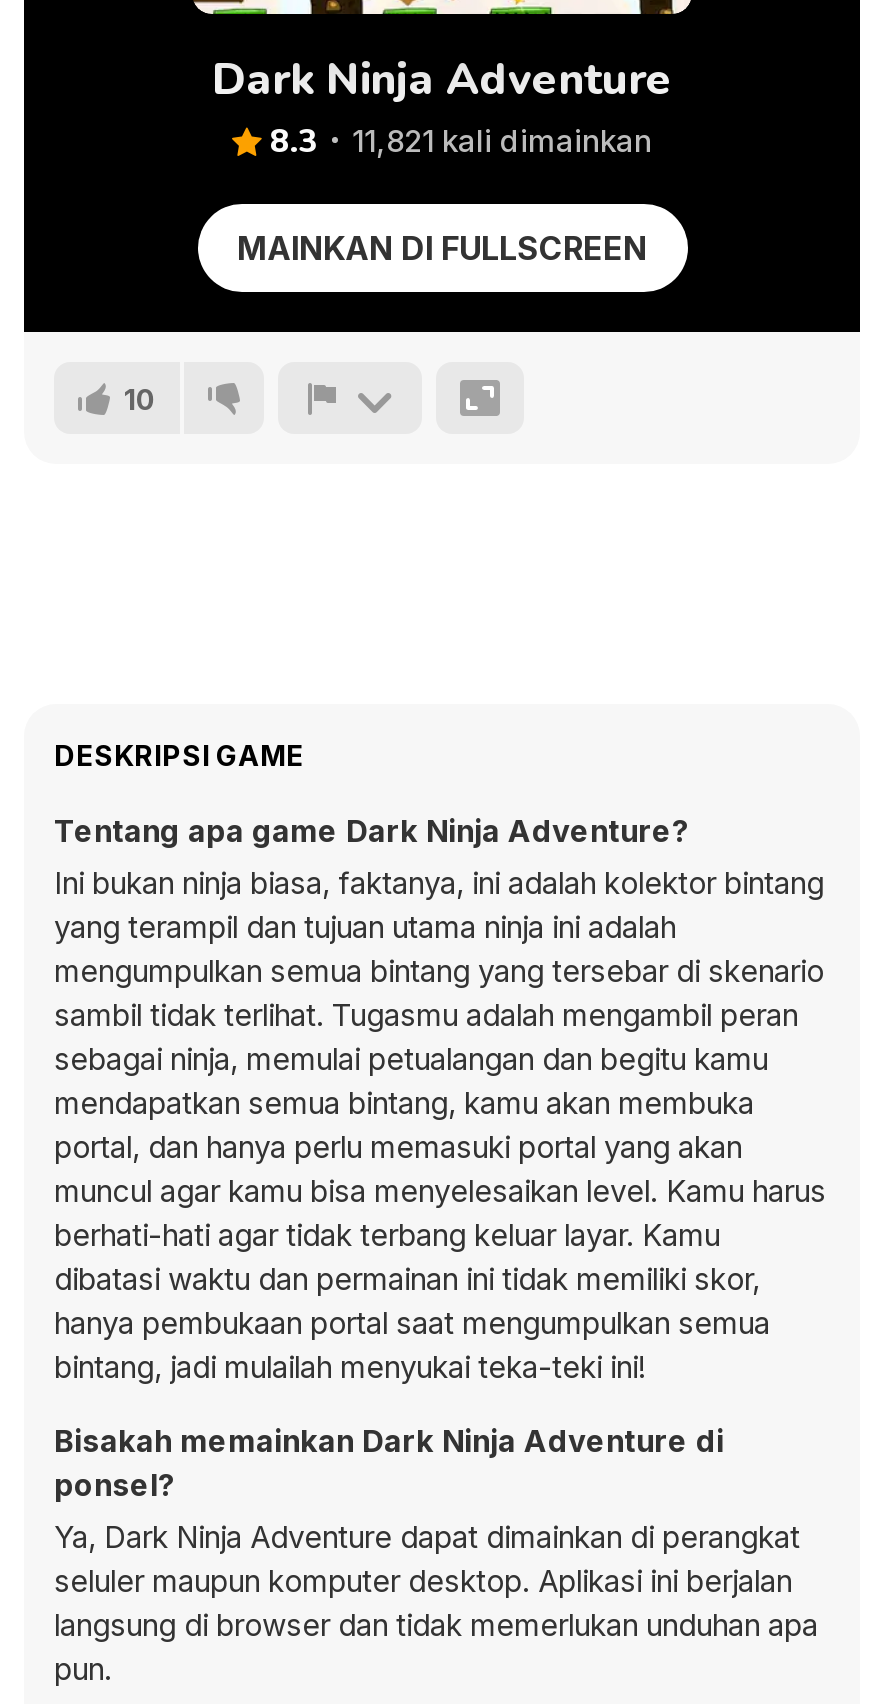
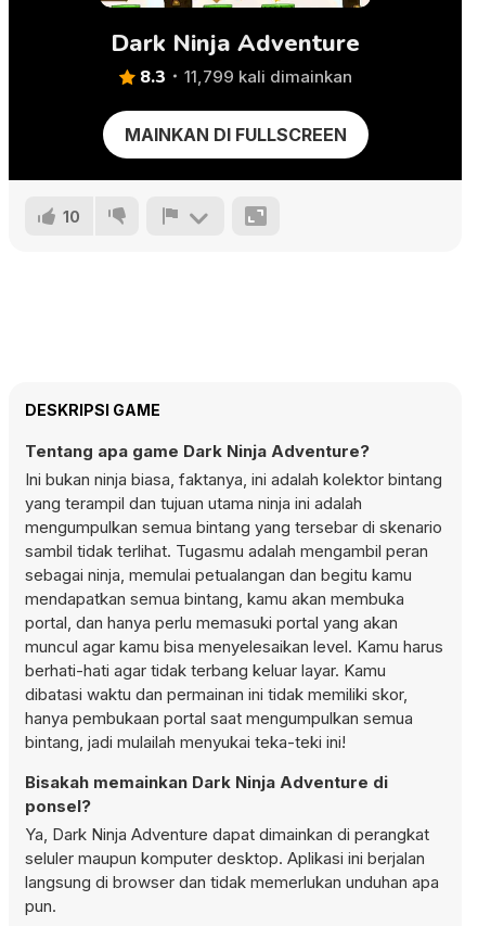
[352,122,652,160] 11,821 kali dimainkan -> [184,66,352,87] 11,799 kali dimainkan

